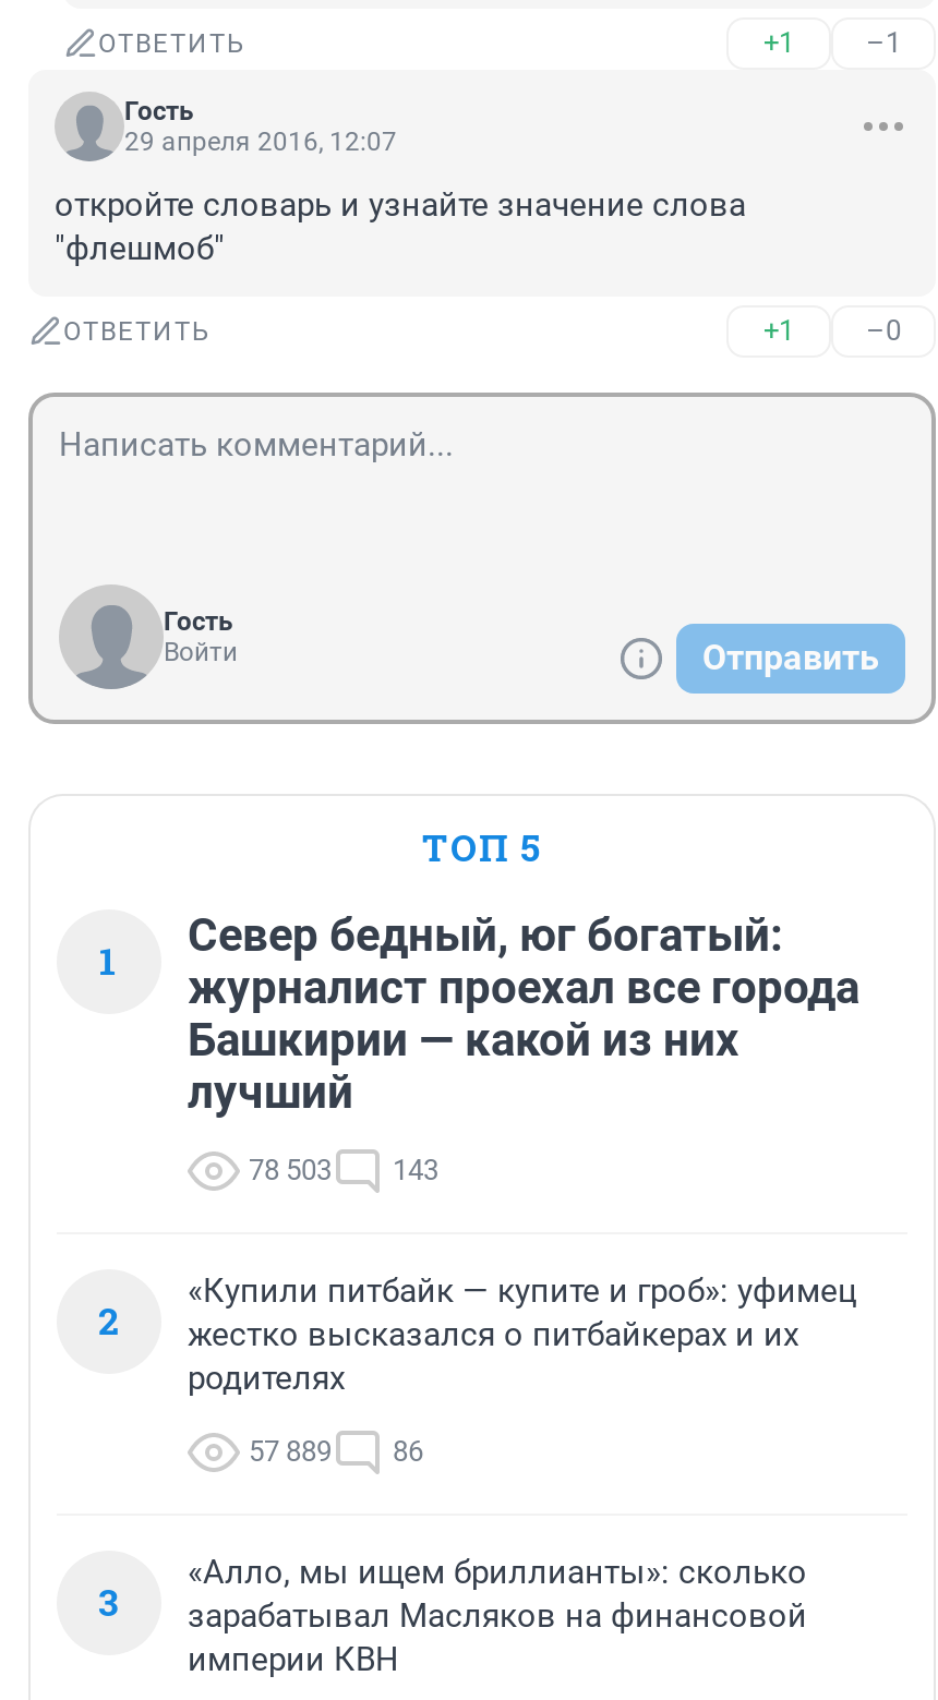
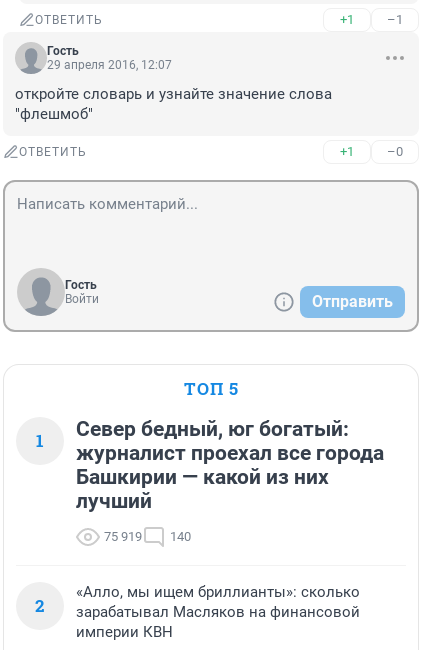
[249,1154,332,1187] 78 503 -> [104,529,142,544] 75 919
[393,1154,438,1187] 143 -> [170,529,191,544] 140
[98,1272,857,1627] «Купили питбайк — купите и гроб»: уфимец | жестко высказался о питбайкерах и их | родителях | 57 889 | 86 | 3 -> none

